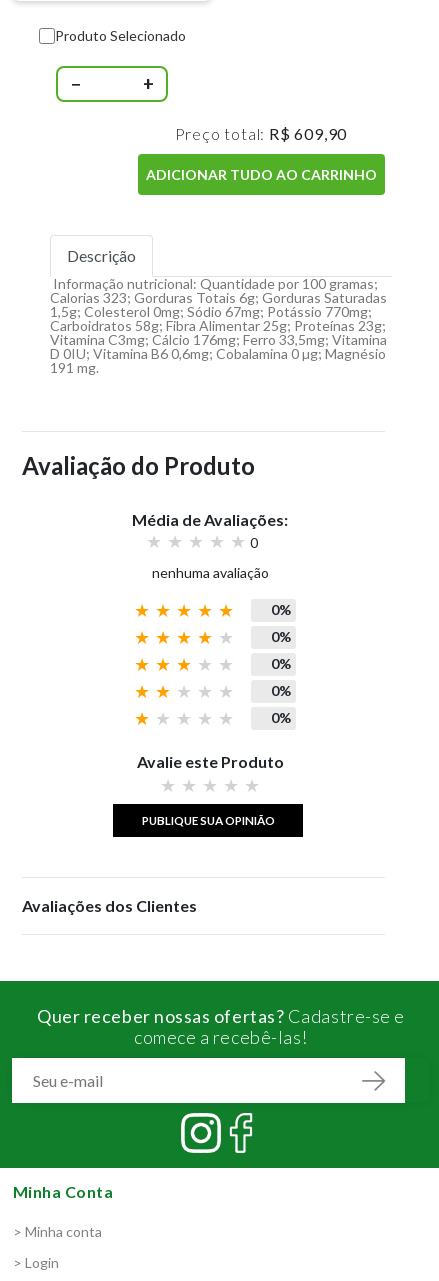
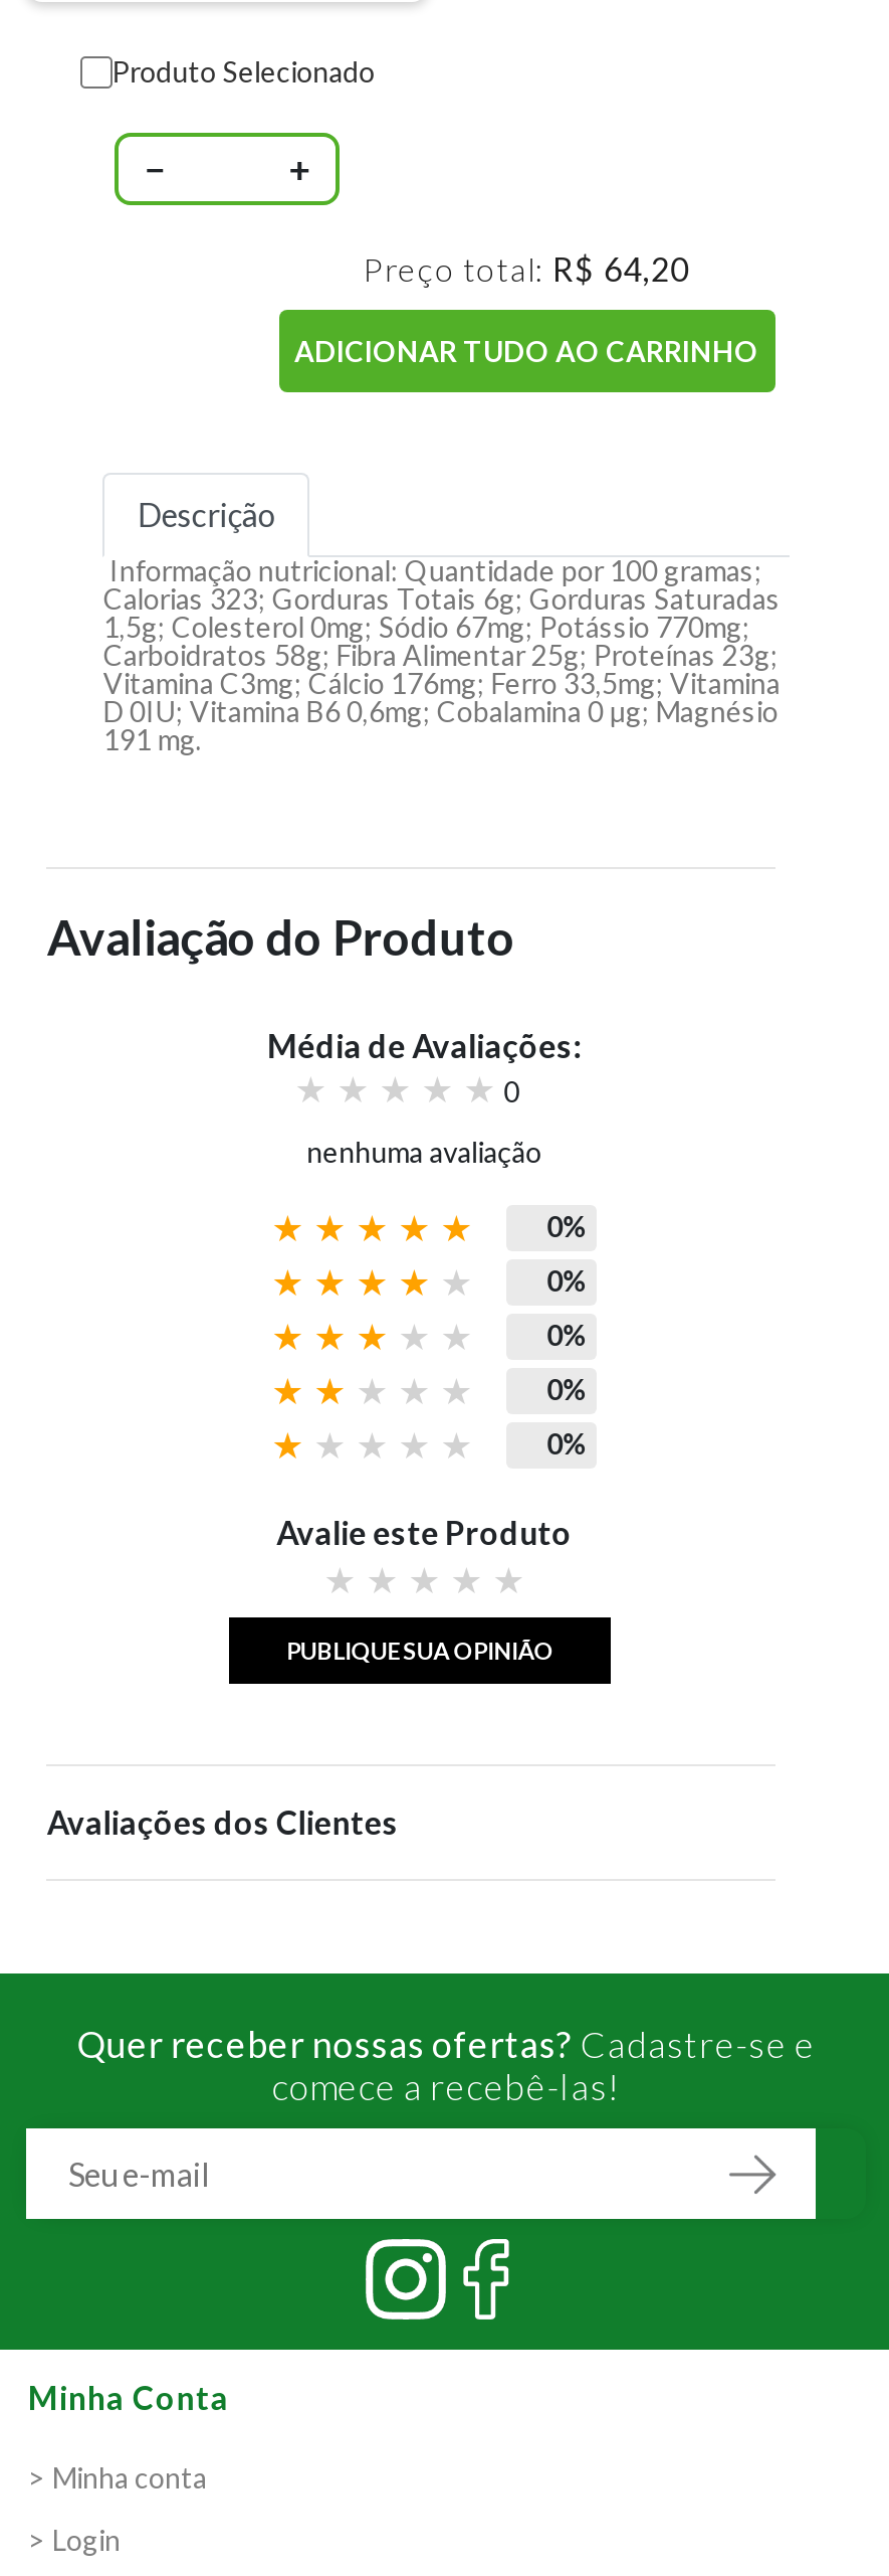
[175,124,347,143] Preço total: R$ 609,90 -> [363,250,690,288] Preço total: R$ 64,20

